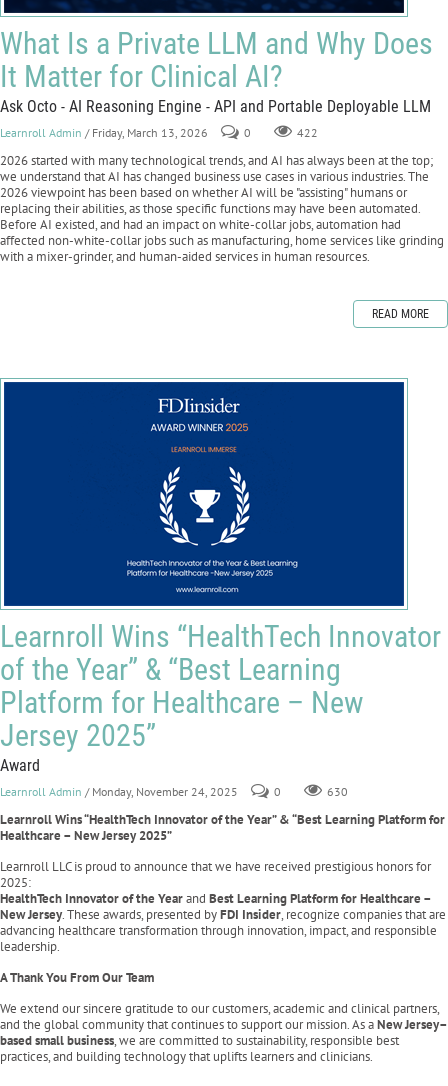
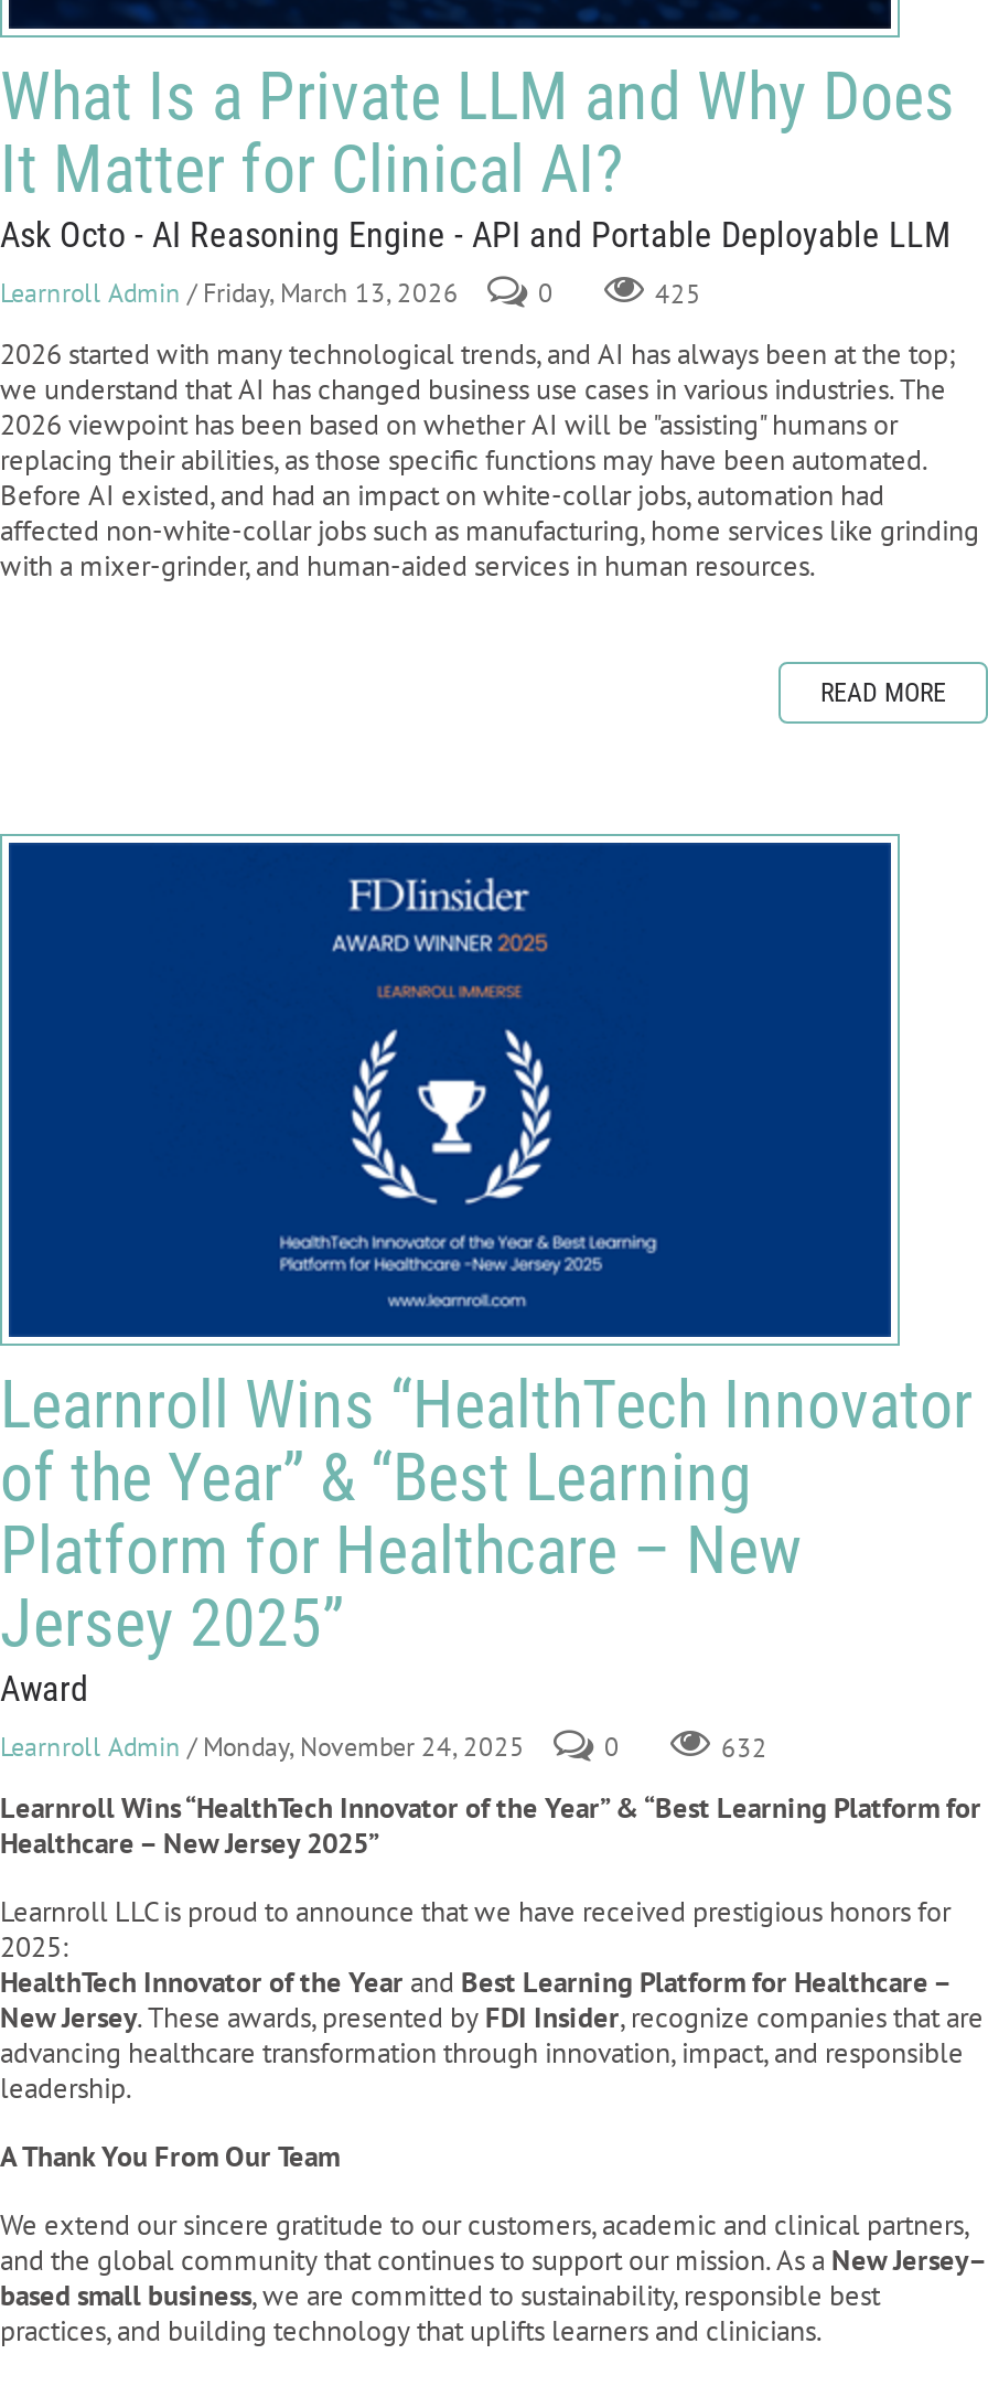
[297,125,318,140] 422 -> [655,276,701,309] 425
[327,784,348,799] 630 -> [721,1730,767,1763] 632

